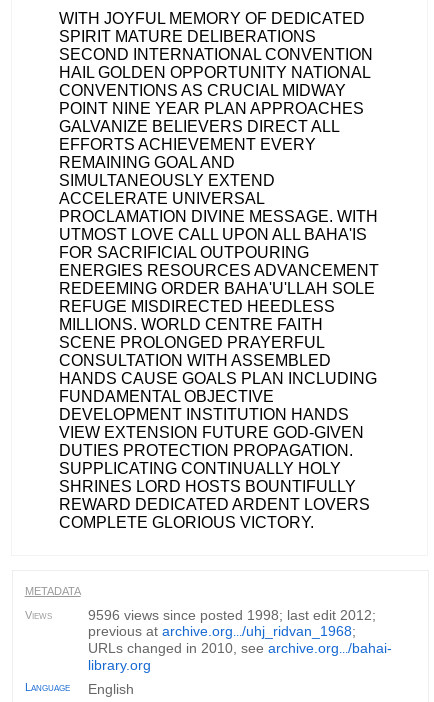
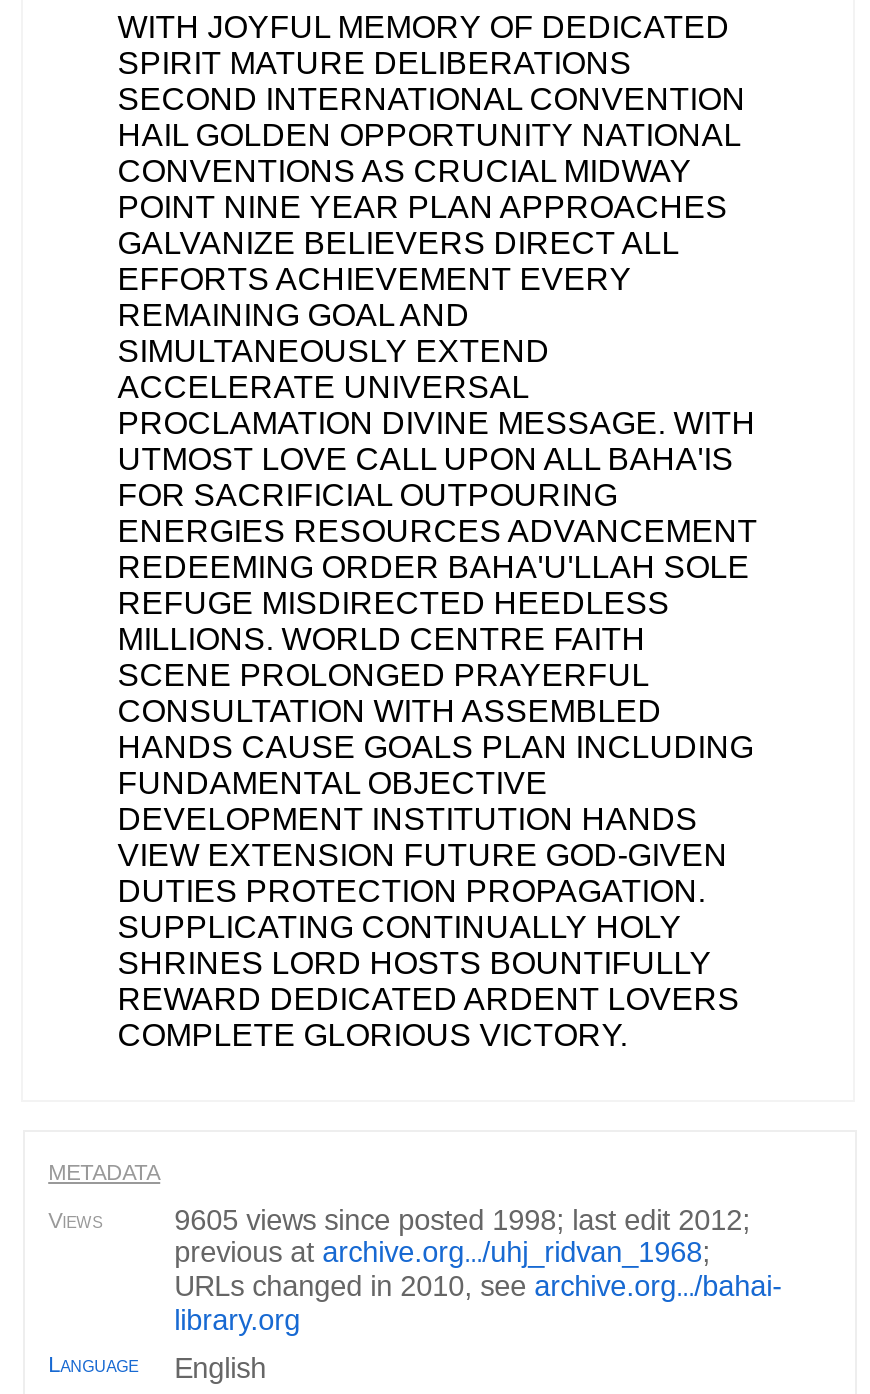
[88,607,376,623] 9596 views since posted 1998; last edit 2012; -> [174,1204,750,1236] 9605 views since posted 1998; last edit 2012;

